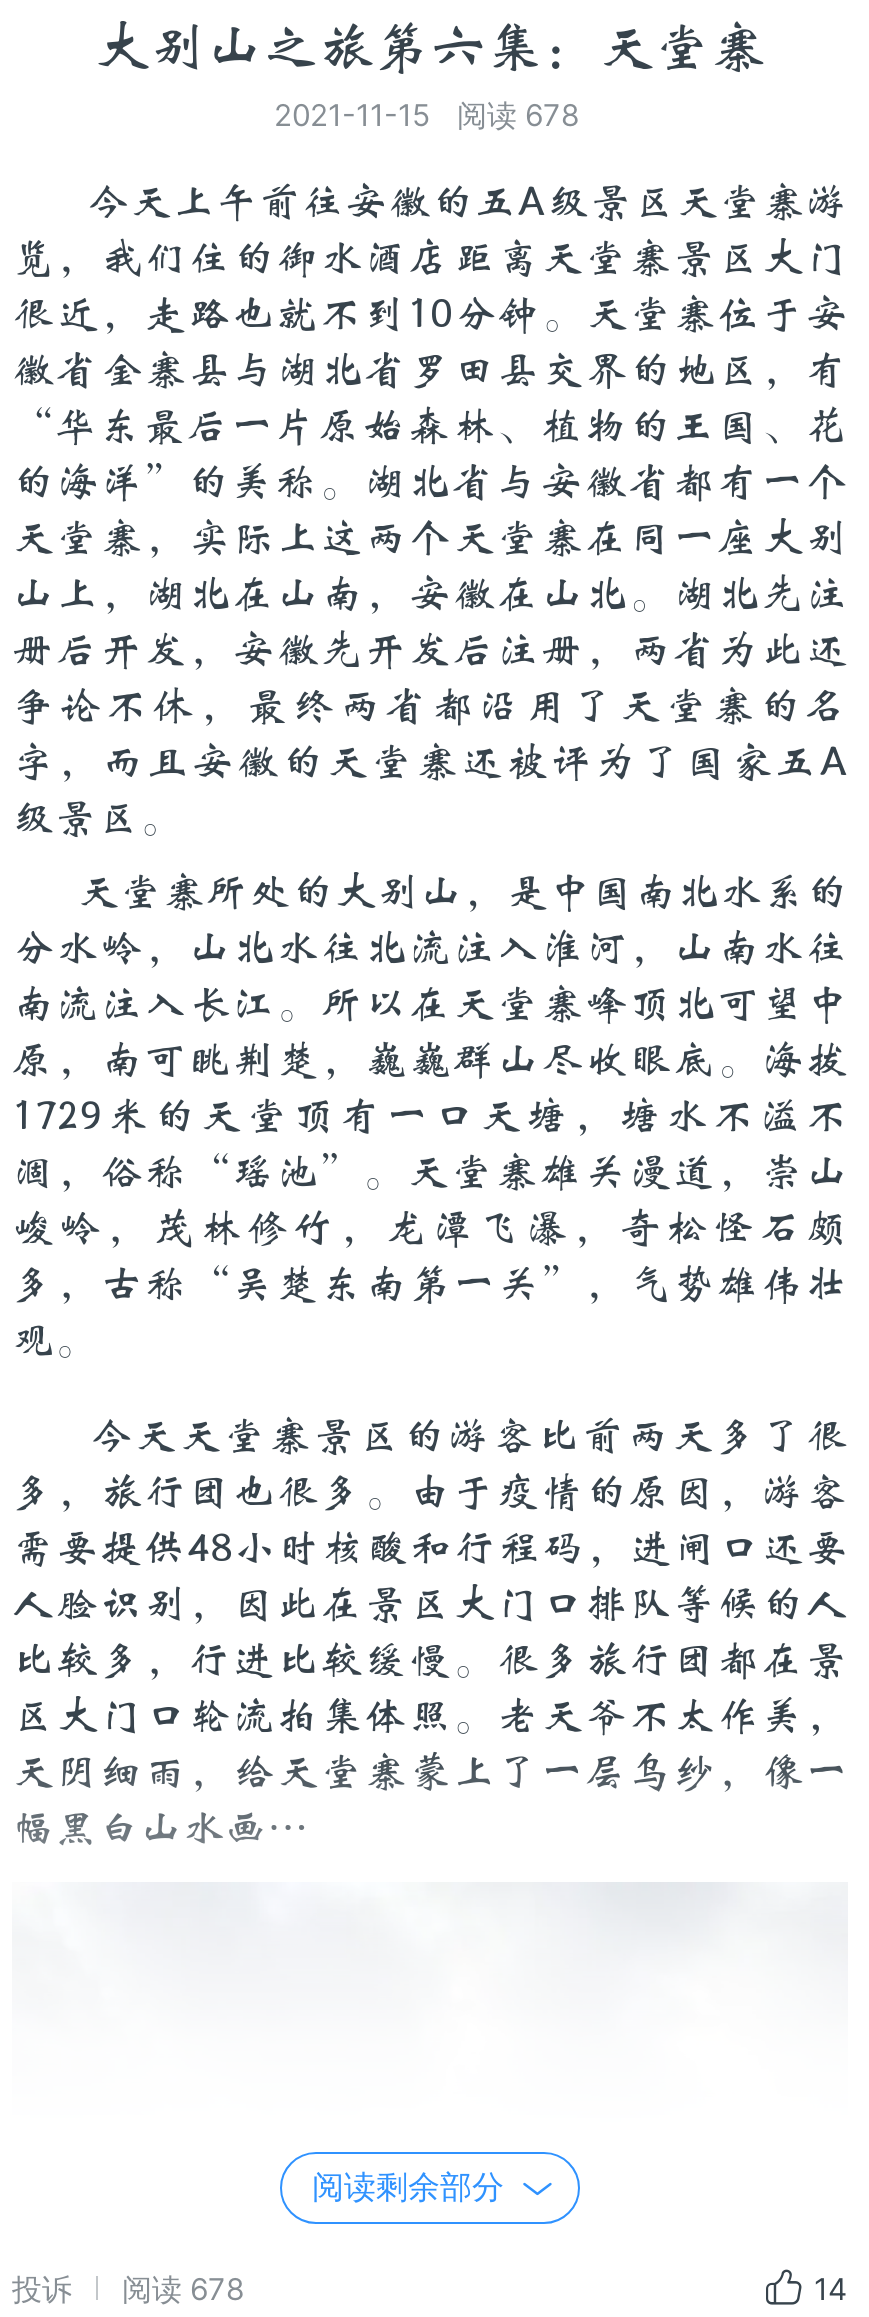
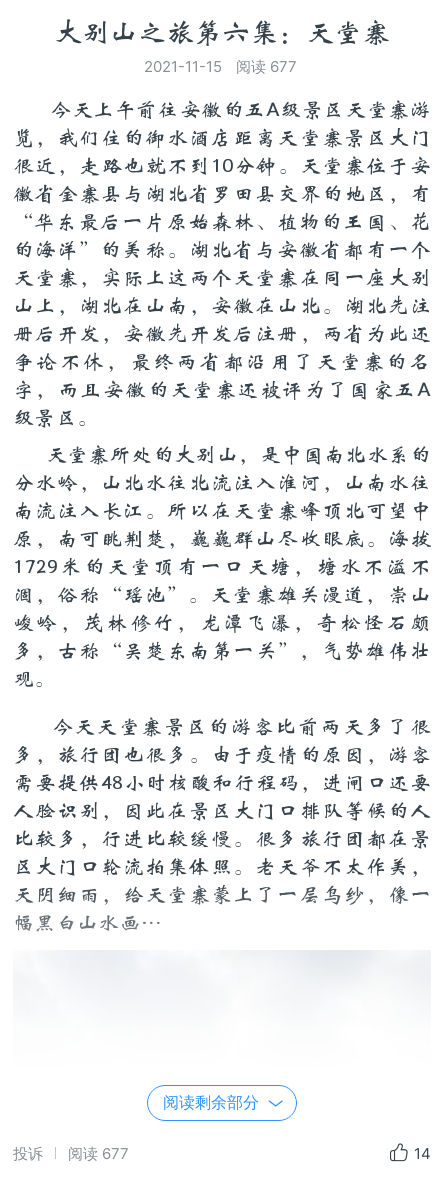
[274,95,579,133] 2021-11-15 阅读 678 -> [144,56,296,75] 2021-11-15 阅读 677
[12,2269,244,2307] 投诉 阅读 678 -> [13,1143,129,1162] 投诉 阅读 677

